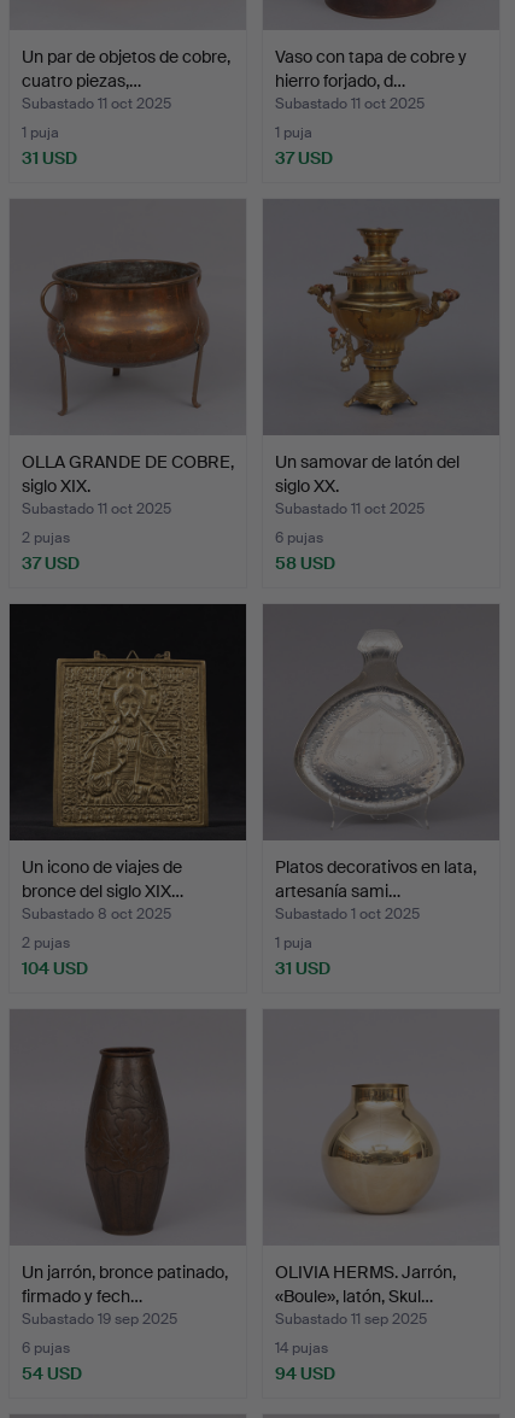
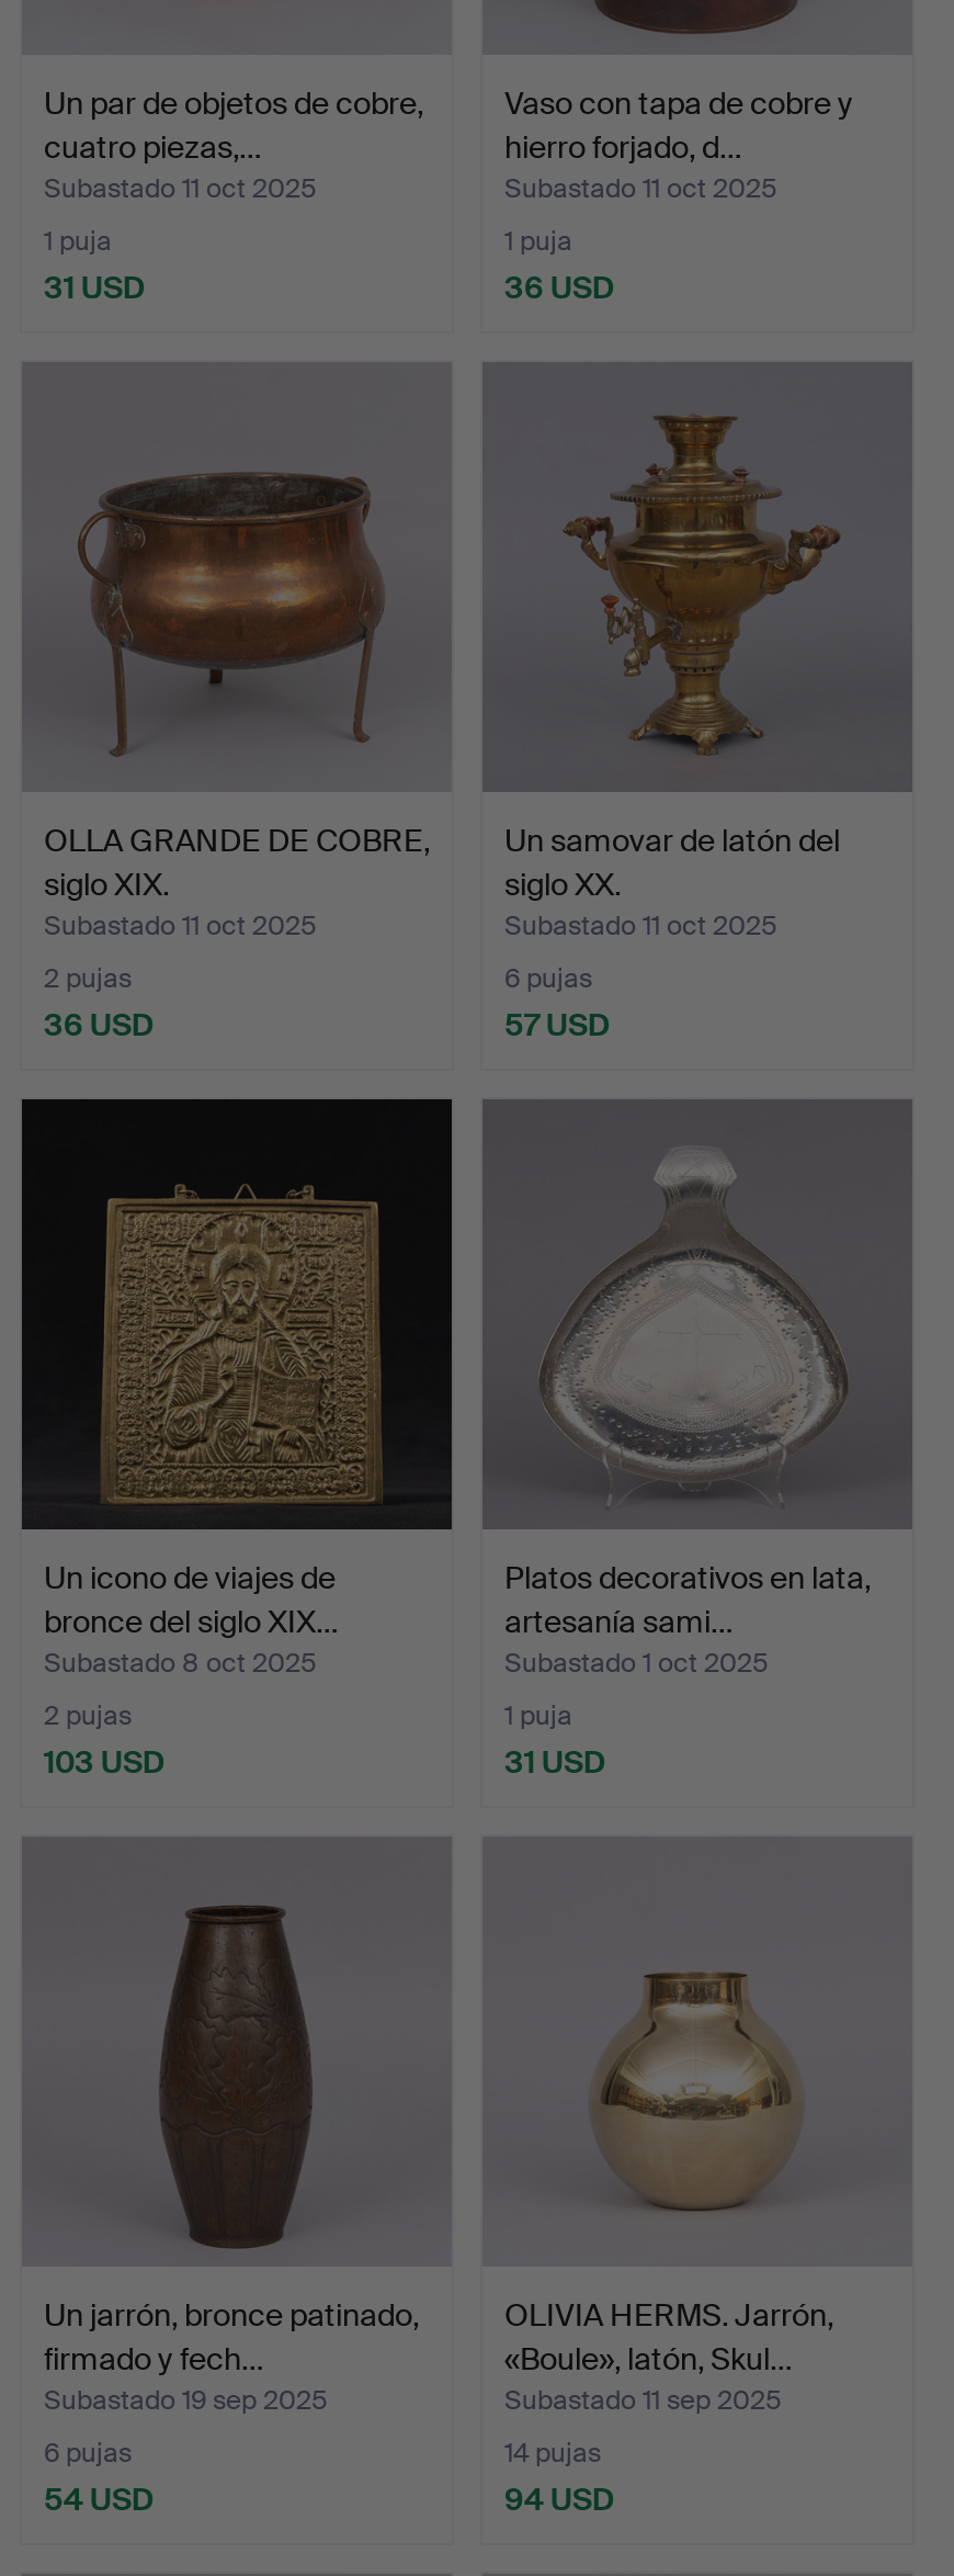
[275,147,333,169] 37 USD -> [504,267,614,307] 36 USD
[22,552,80,574] 37 USD -> [44,1005,154,1044] 36 USD
[275,552,335,574] 58 USD -> [504,1005,610,1044] 57 USD
[22,957,88,979] 104 USD -> [44,1742,164,1782] 103 USD

